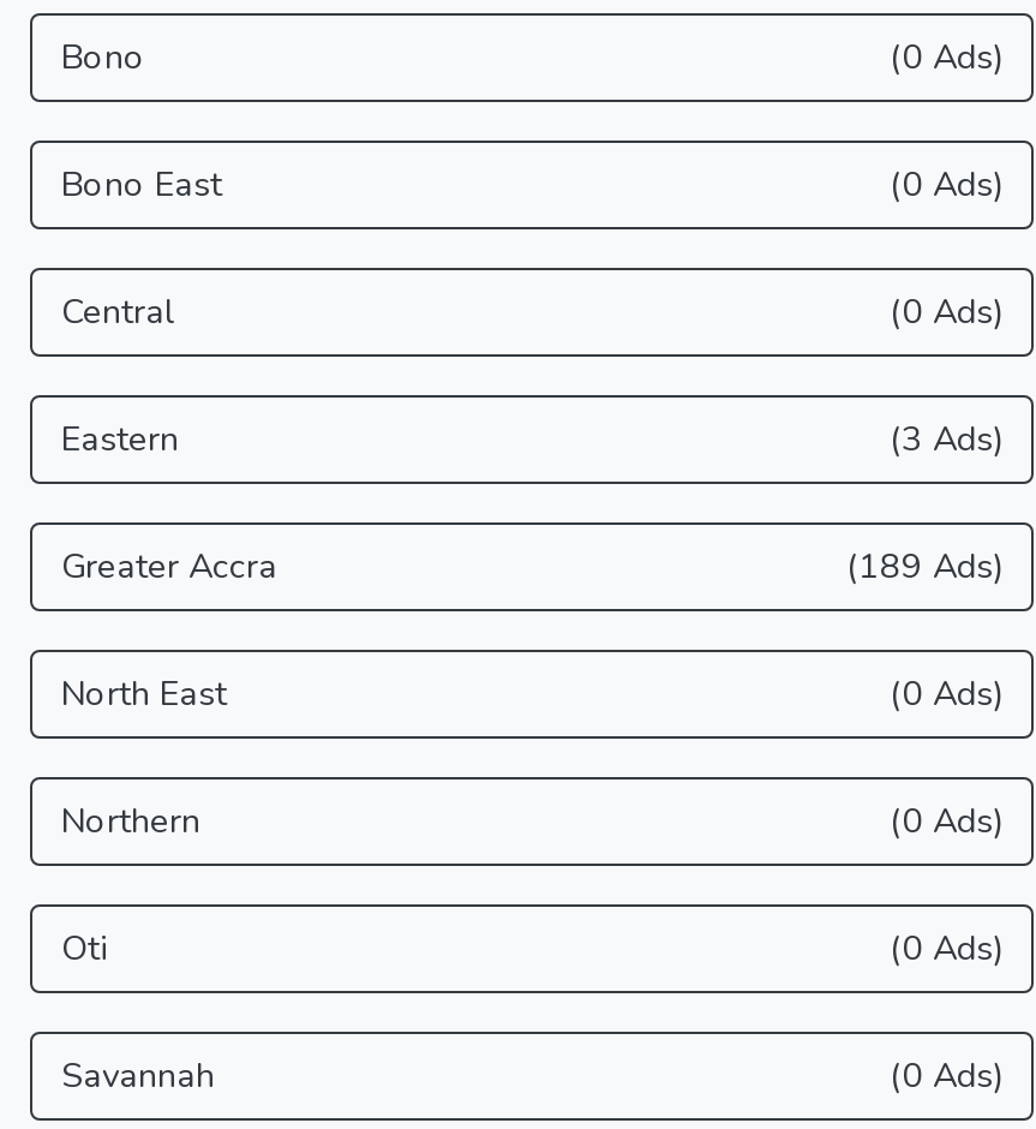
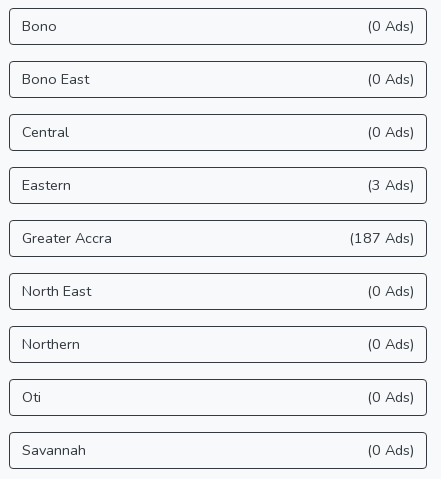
[846,543,1002,591] (189 Ads) -> [349,228,414,248] (187 Ads)

